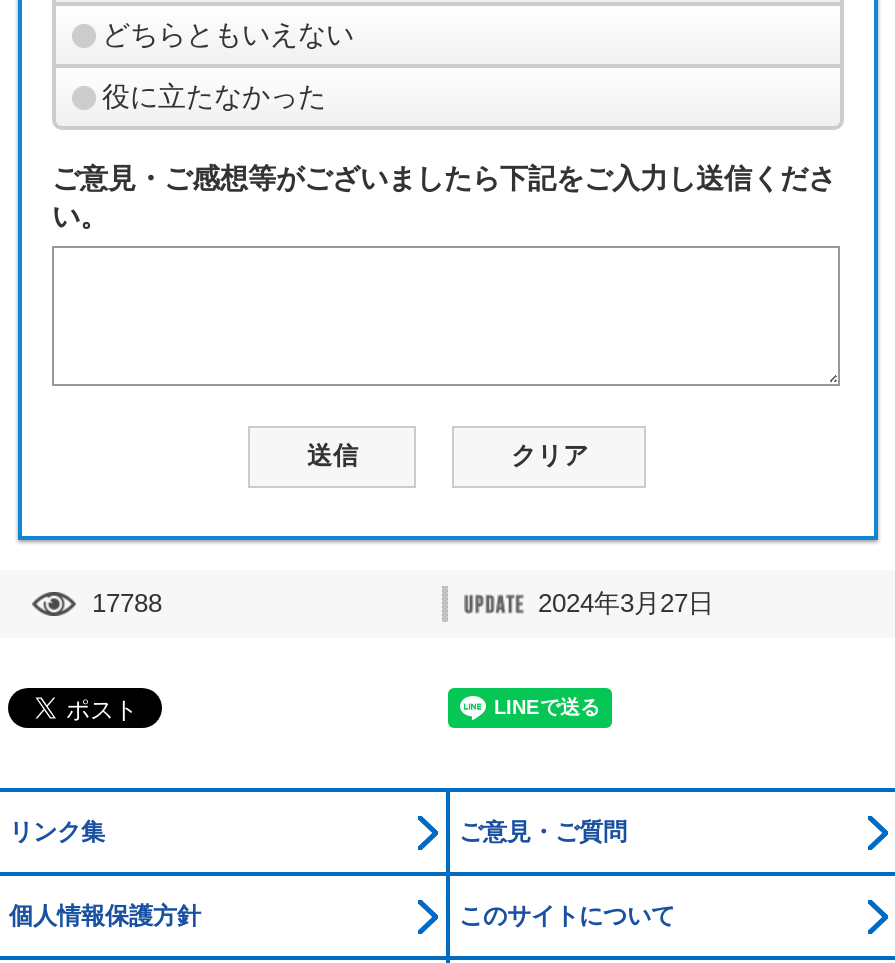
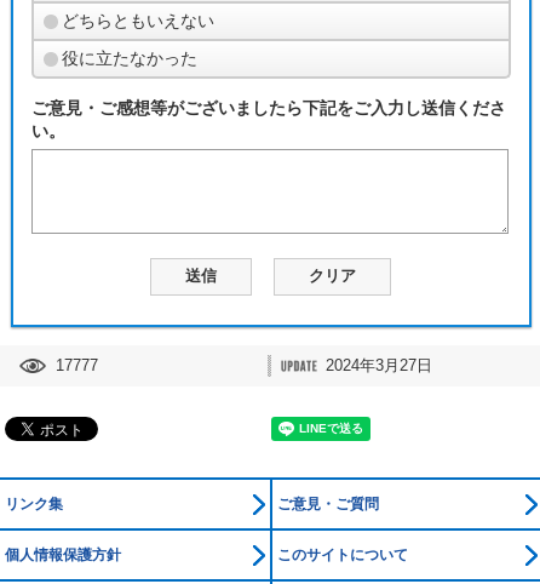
[92,588,162,618] 17788 -> [56,356,98,374] 17777

